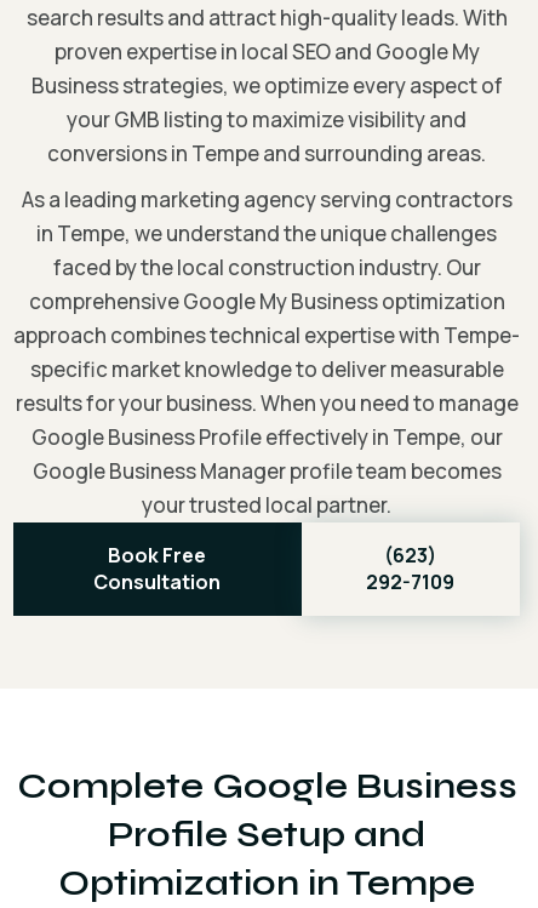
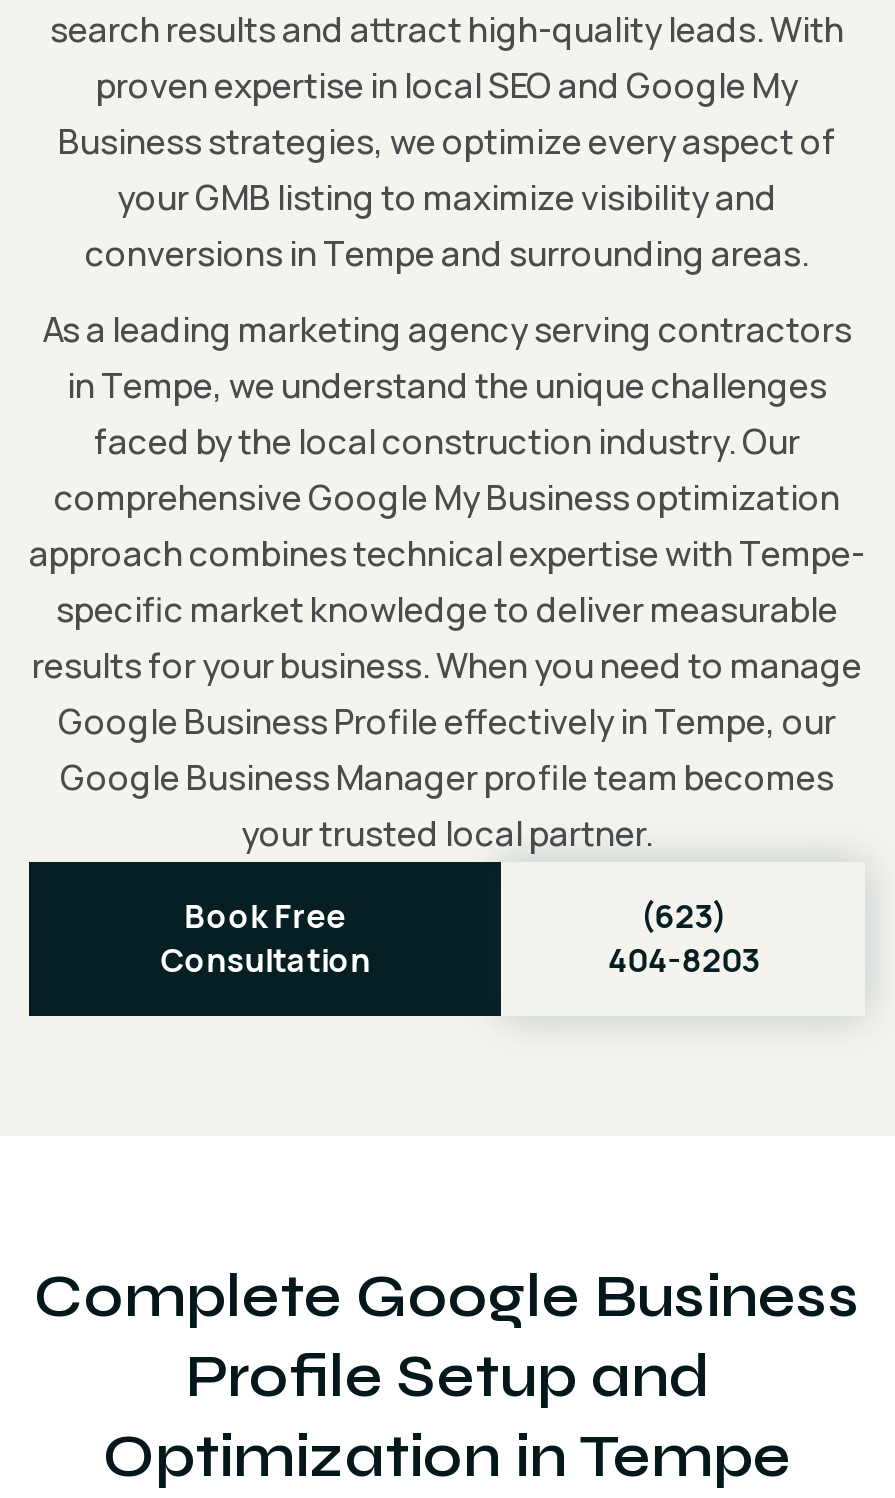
[366,569,455,595] 292-7109 -> [607,938,759,982] 404-8203

